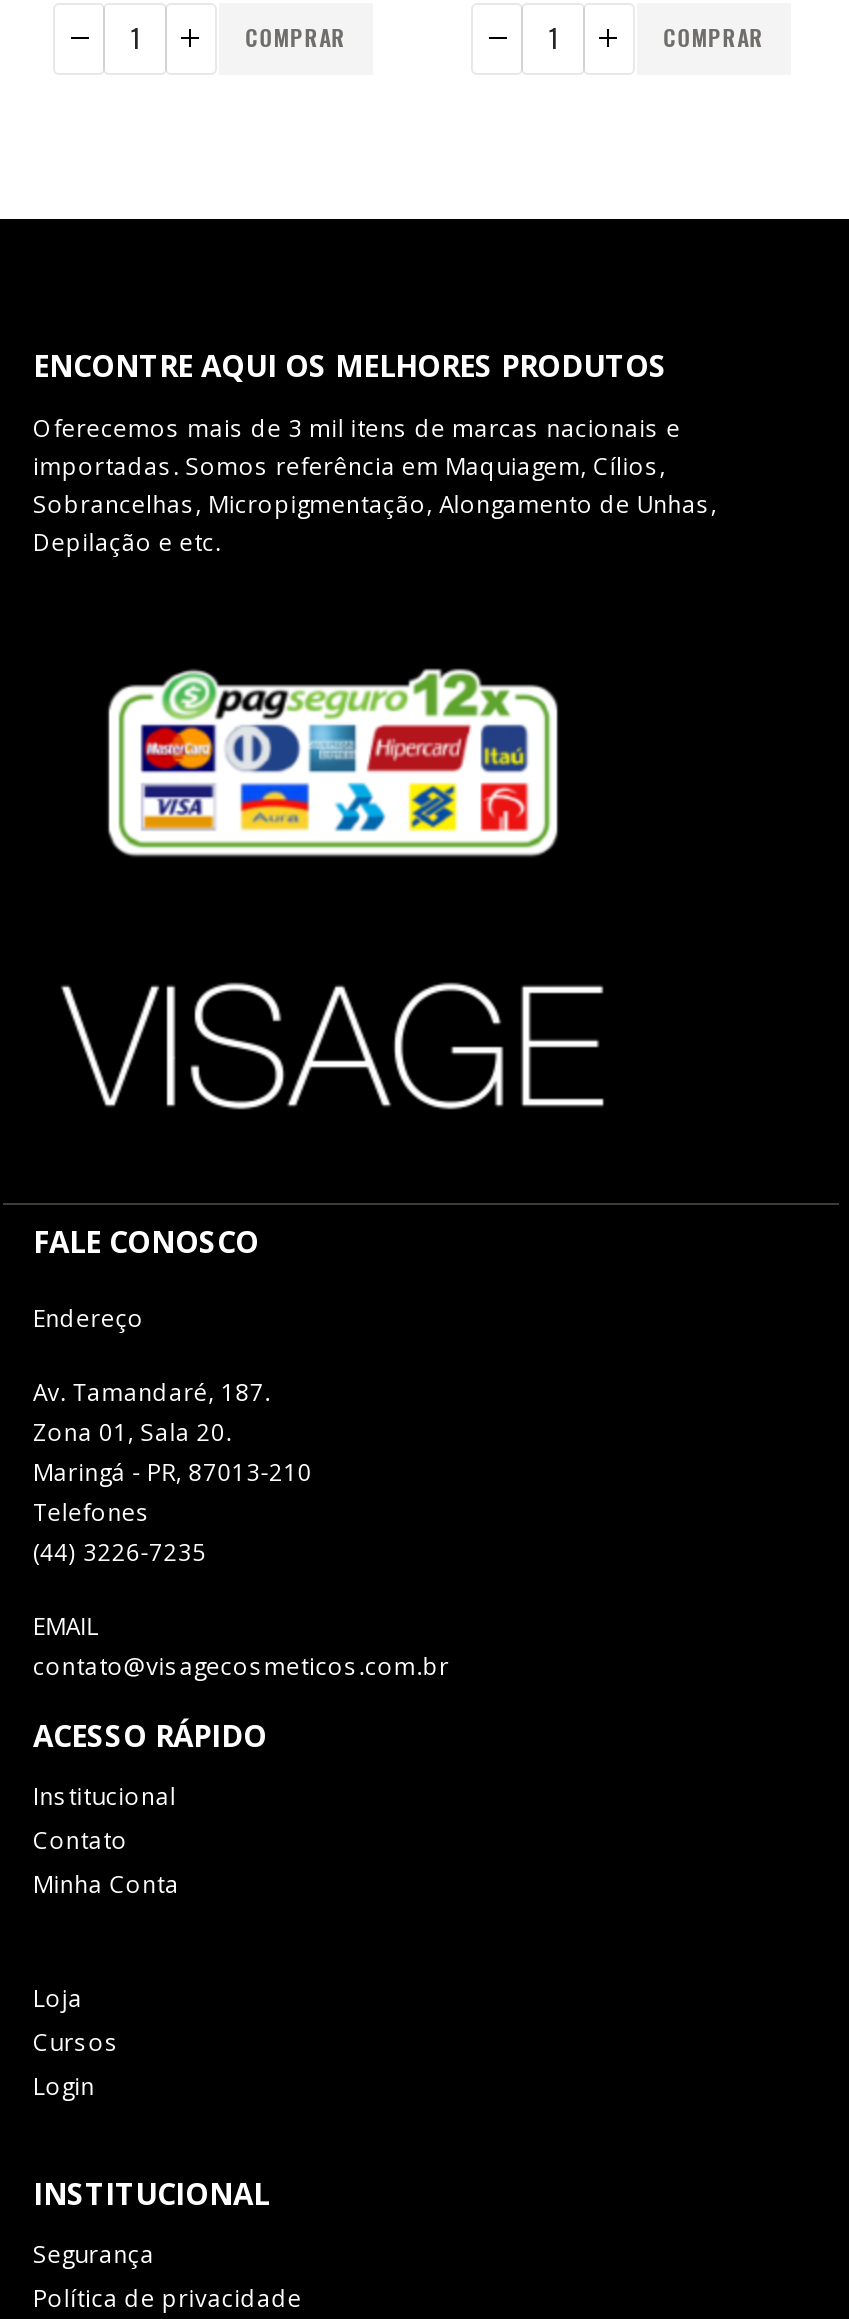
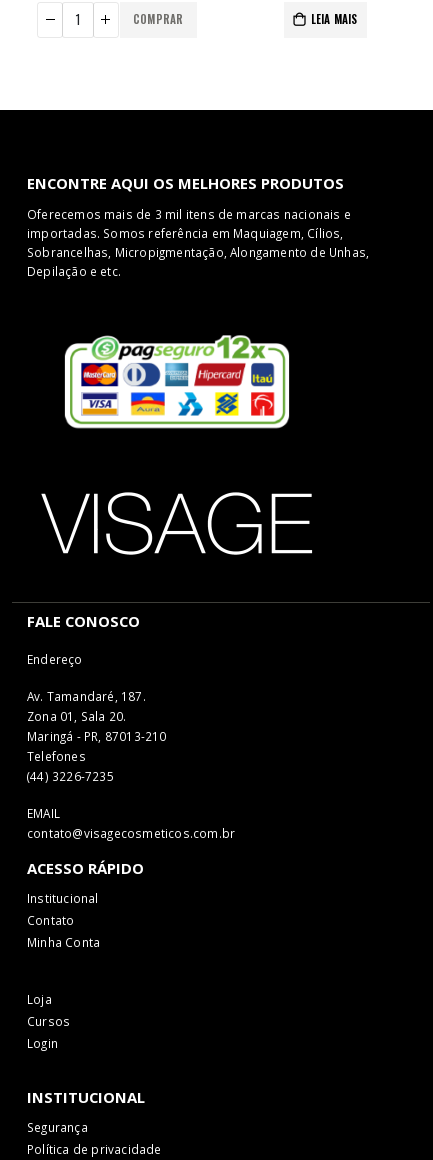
[663,20,764,52] COMPRAR -> [311,11,357,27] LEIA MAIS

